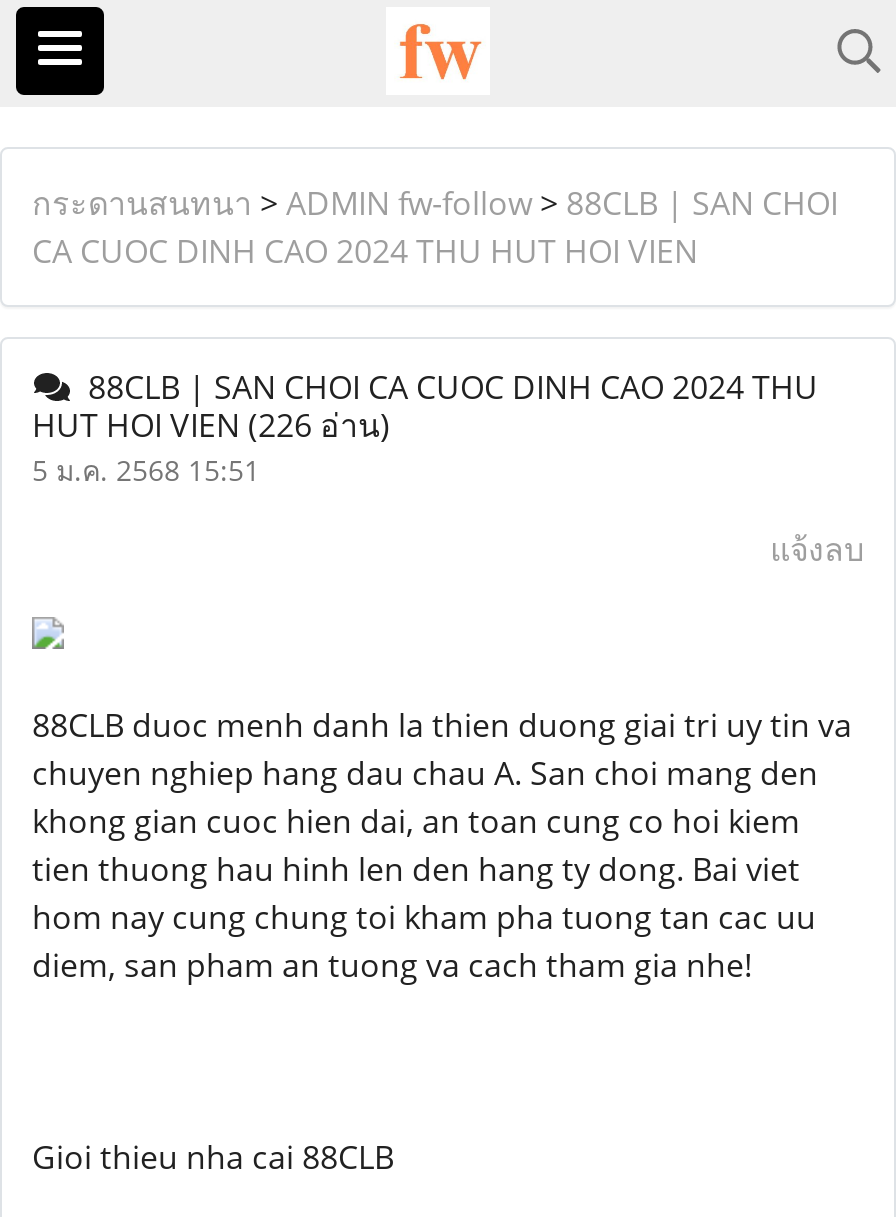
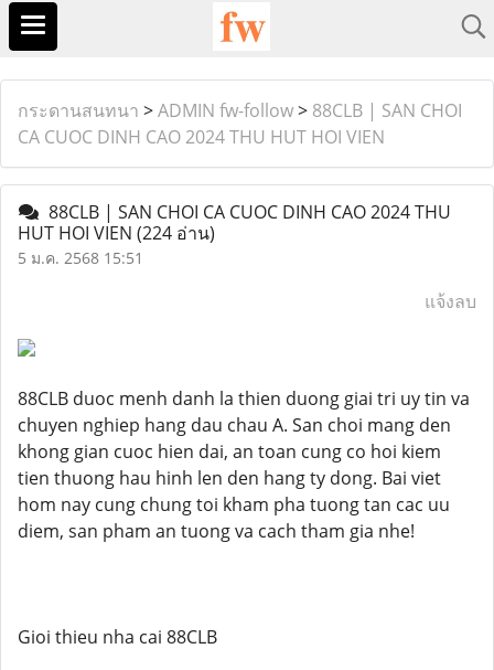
[32,403,390,447] HUT HOI VIEN (226 อ่าน) -> [18,221,215,245] HUT HOI VIEN (224 อ่าน)

